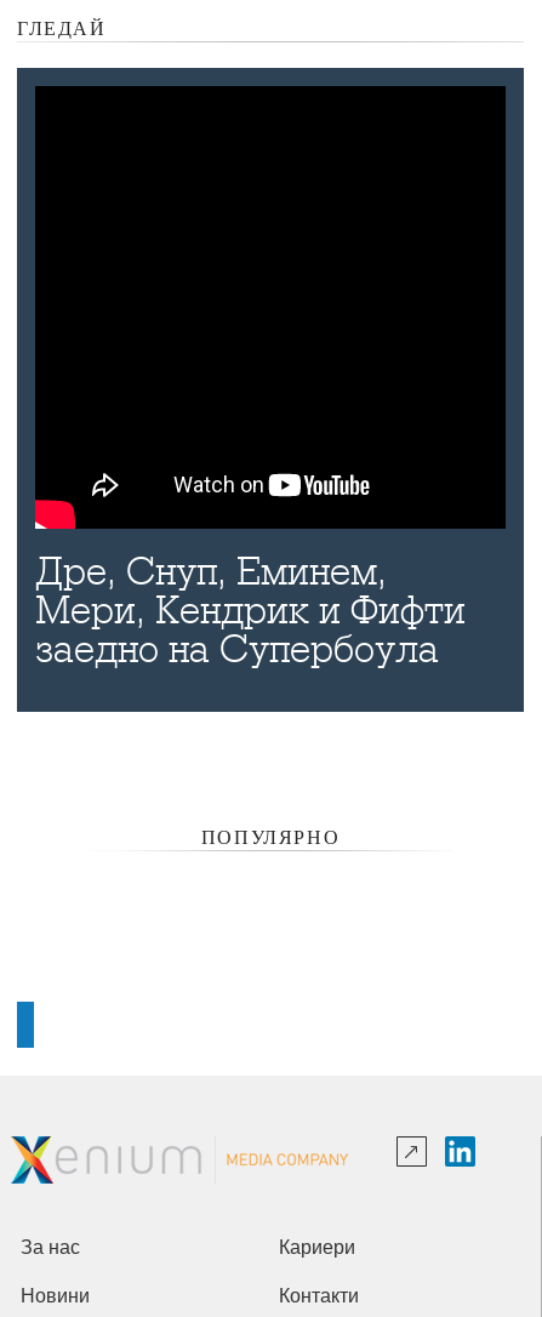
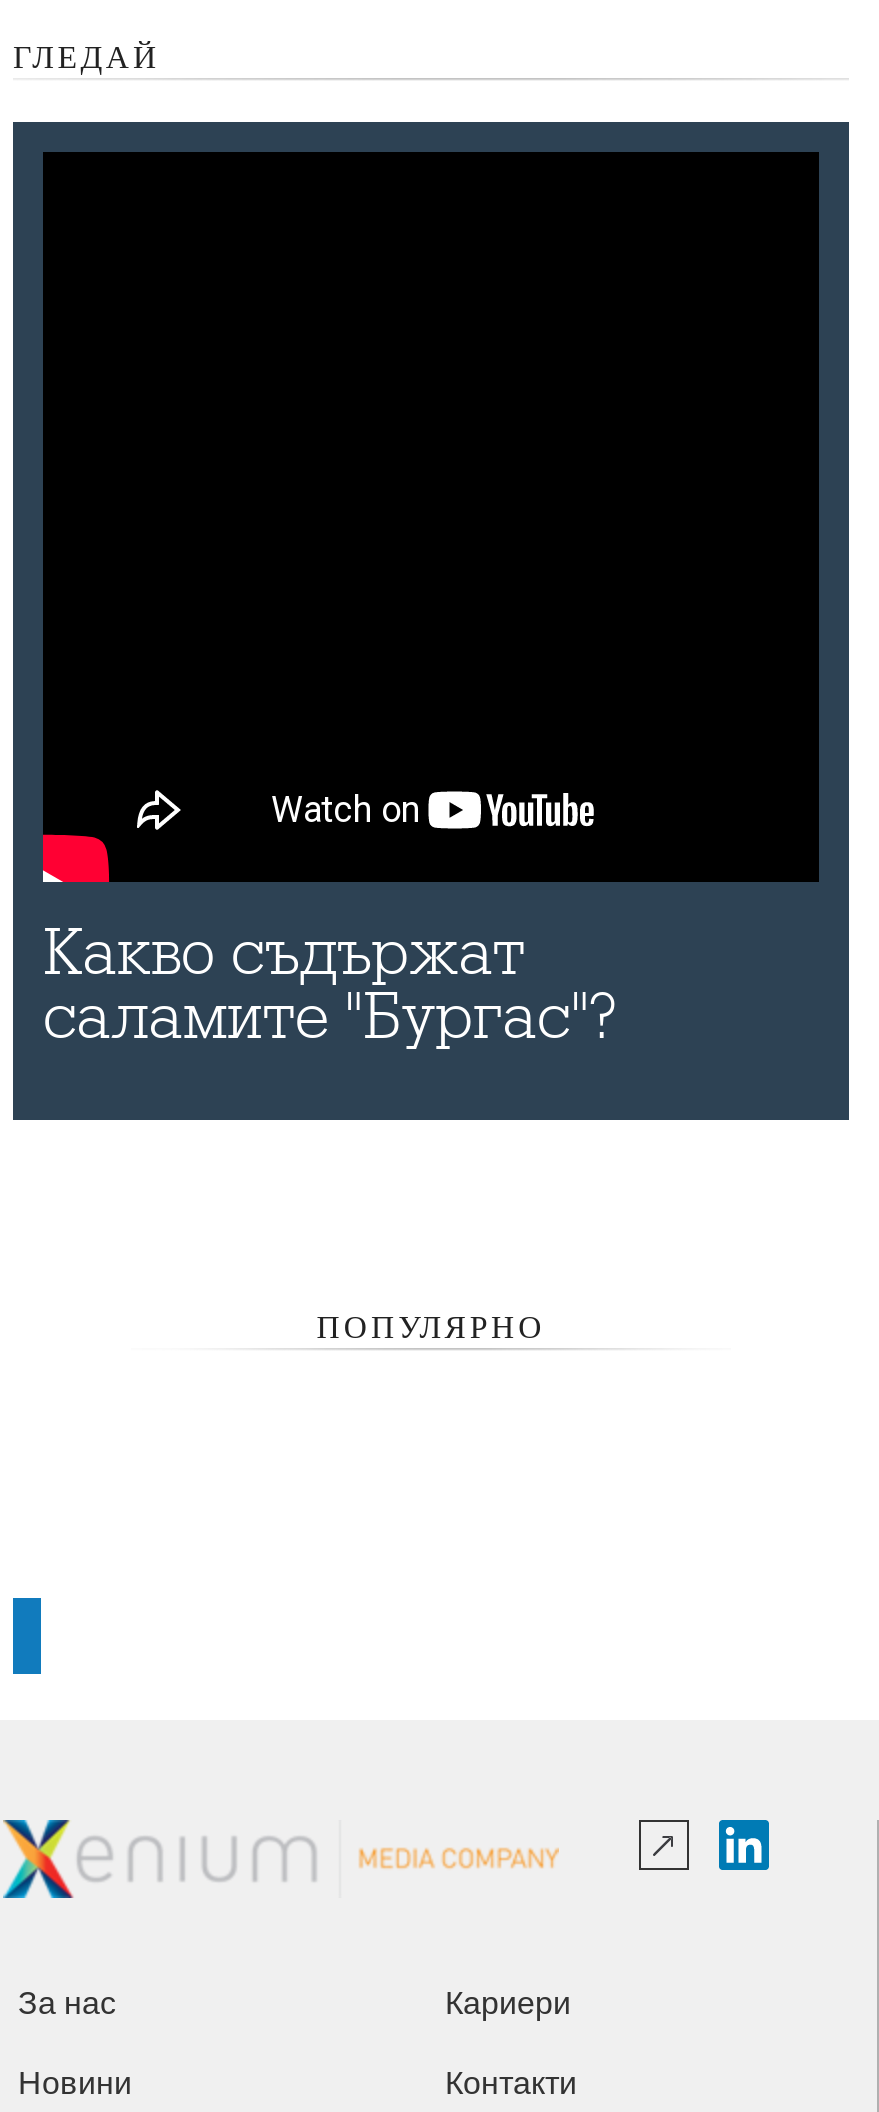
[35,549,466,671] Дре, Снуп, Еминем, | Мери, Кендрик и Фифти | заедно на Супербоула -> [43,915,619,1053] Какво съдържат | саламите "Бургас"?

